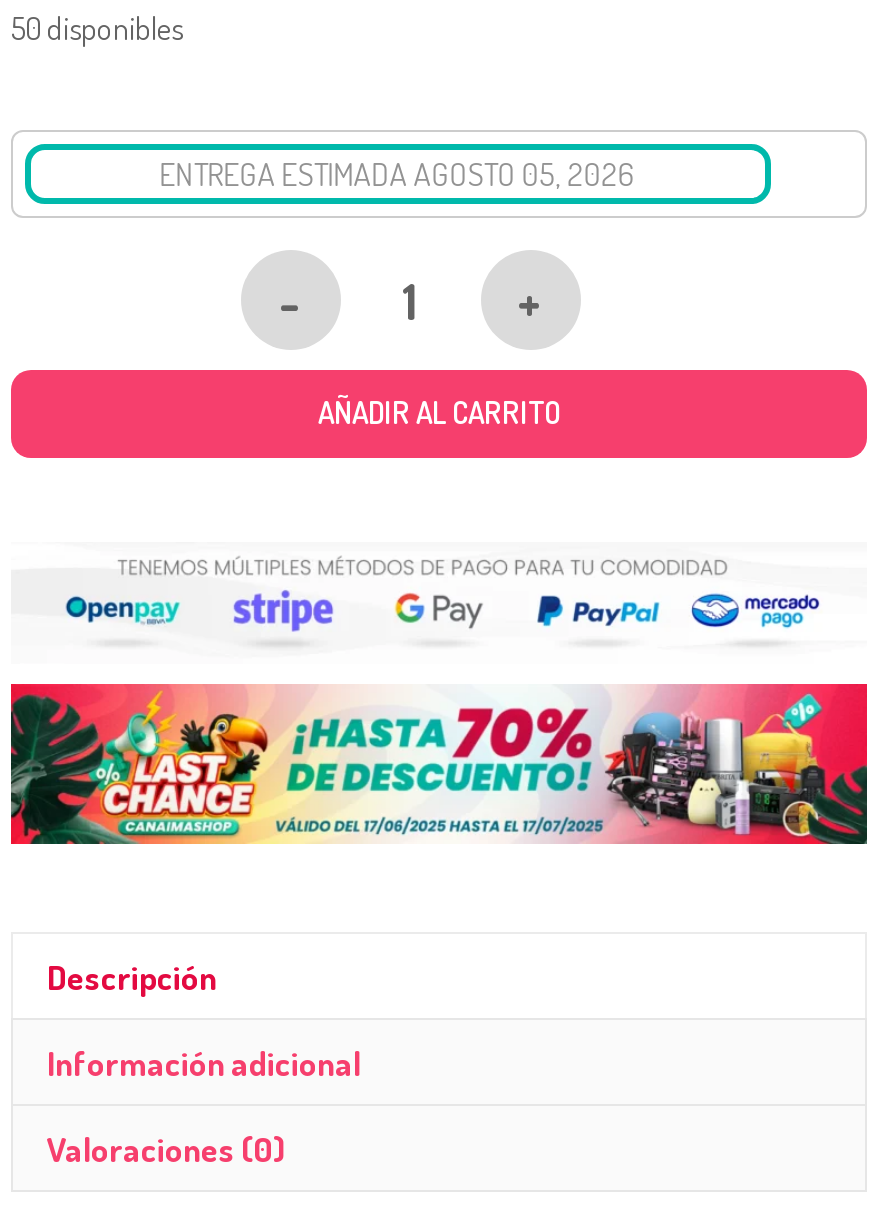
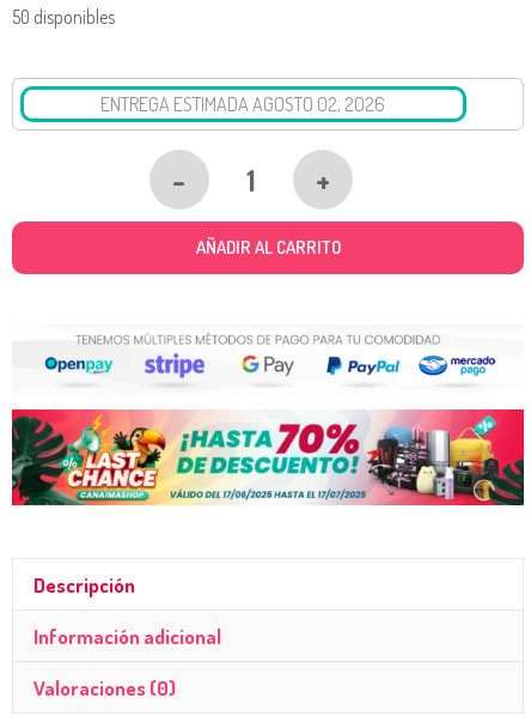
[160,155,636,195] ENTREGA ESTIMADA AGOSTO 05, 2026 -> [101,93,385,117] ENTREGA ESTIMADA AGOSTO 02, 2026

